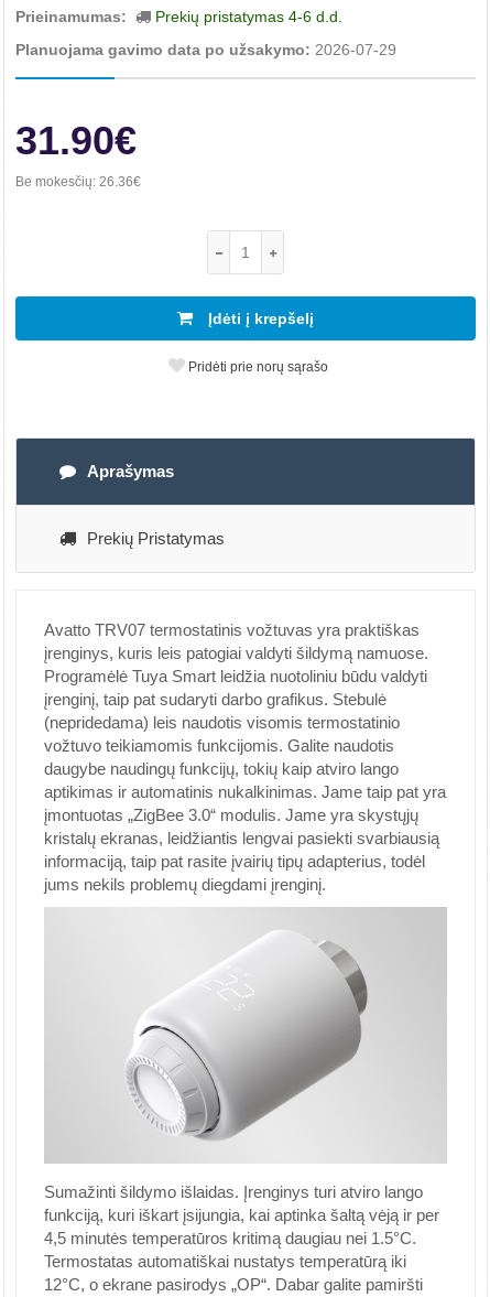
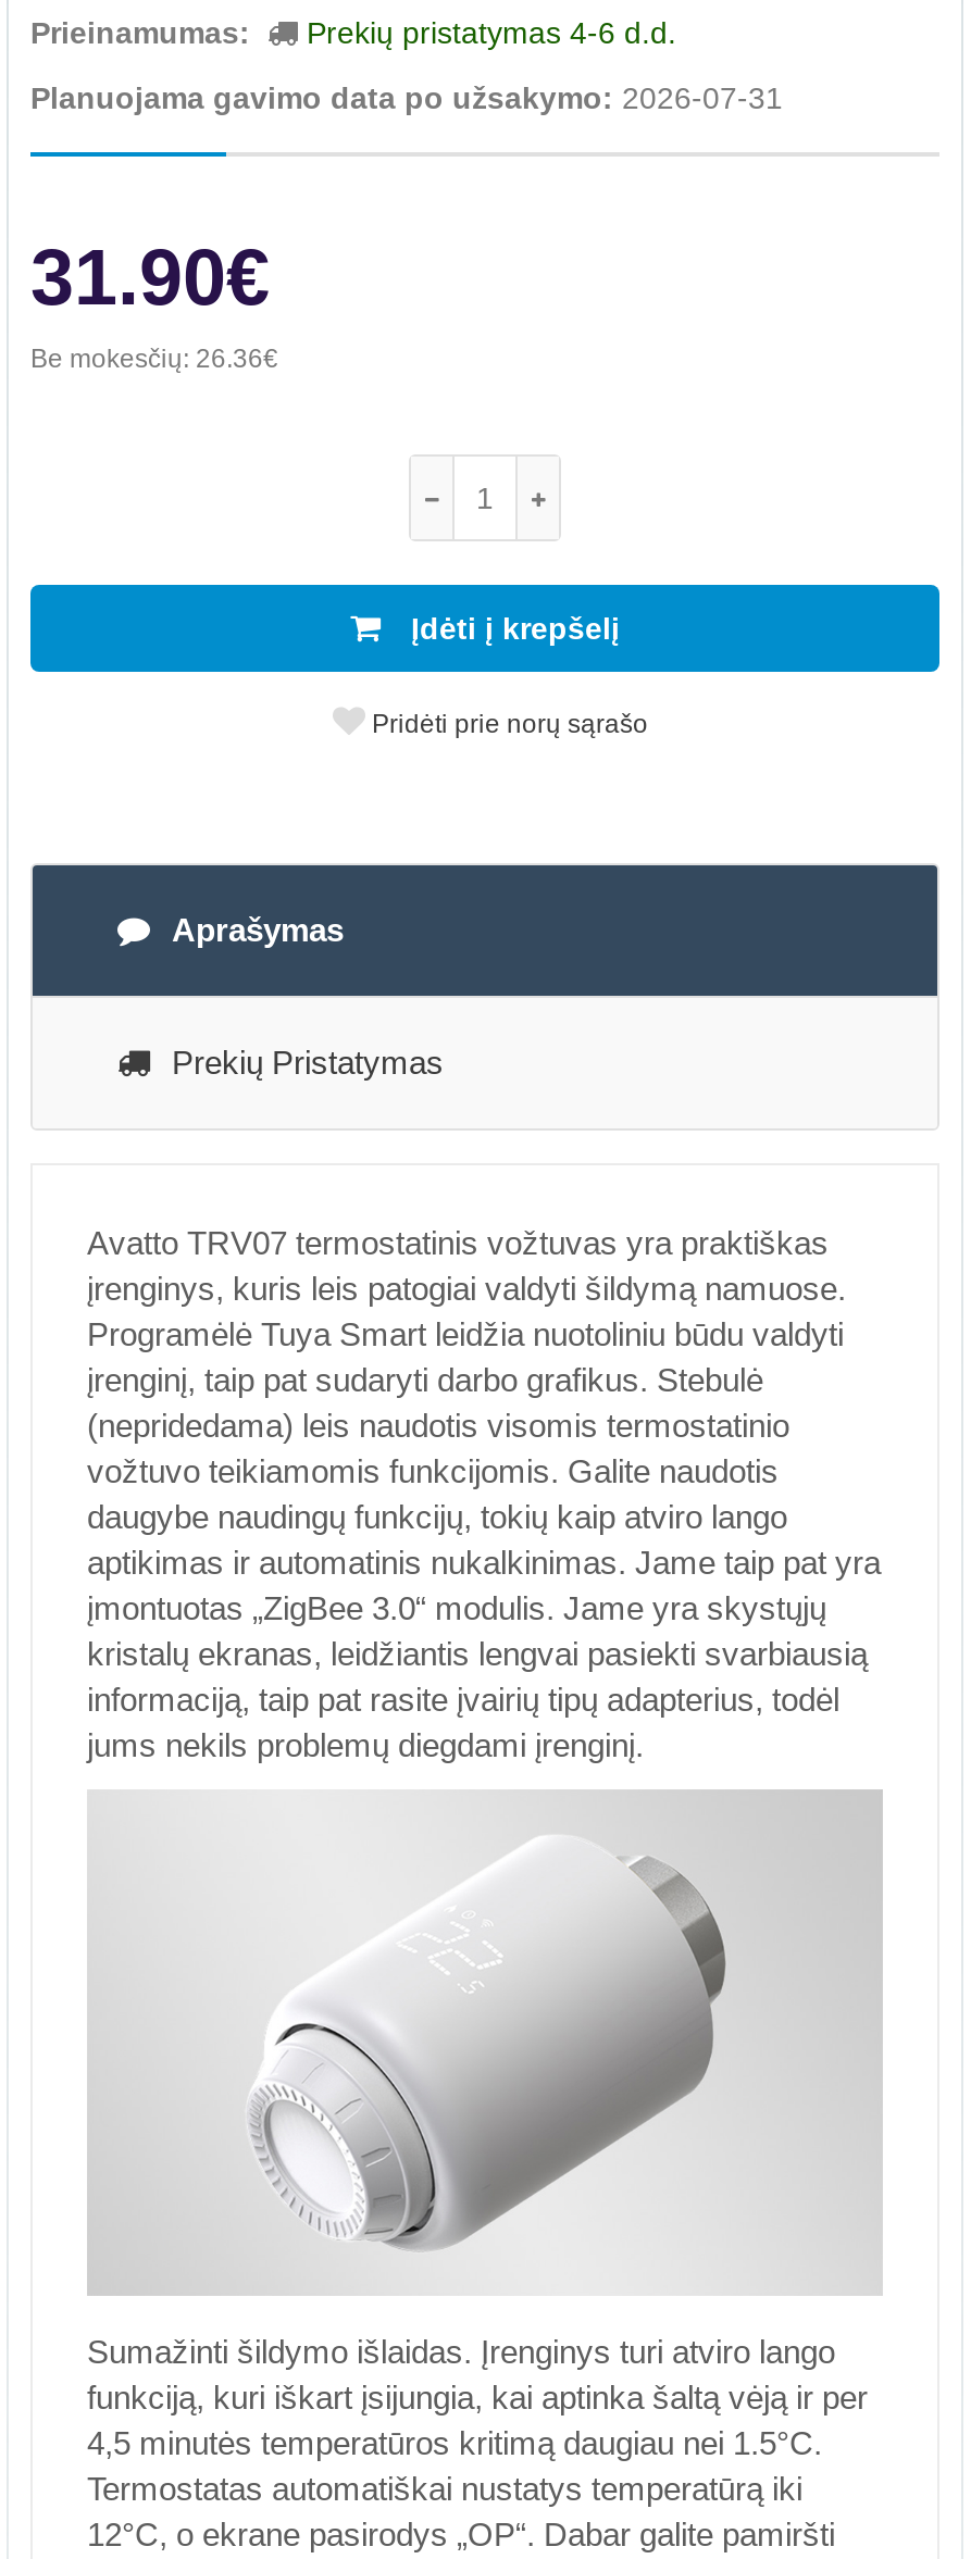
[15,41,396,58] Planuojama gavimo data po užsakymo: 2026-07-29 -> [30,80,783,115] Planuojama gavimo data po užsakymo: 2026-07-31

